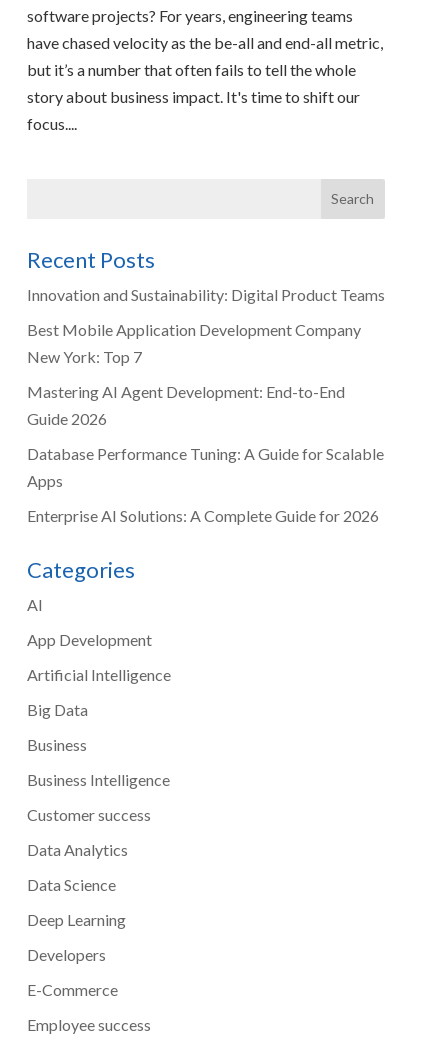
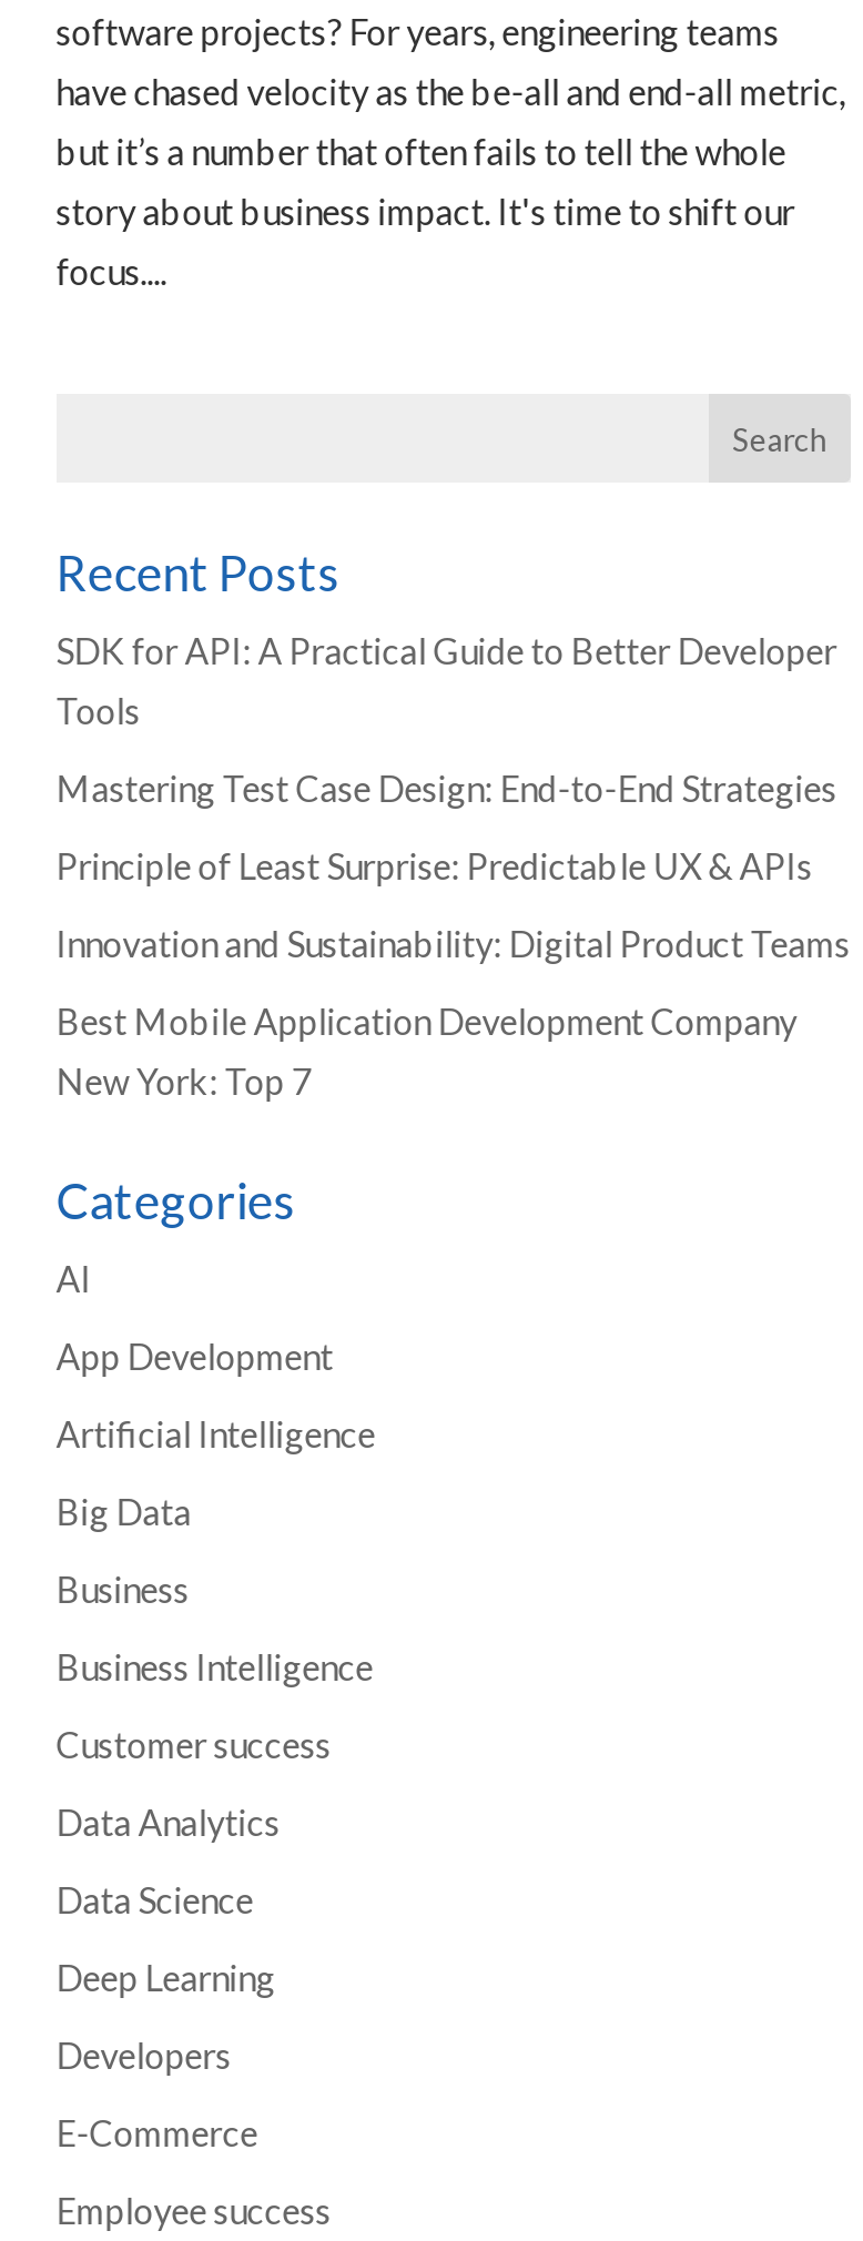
none -> [56,630,837,887] SDK for API: A Practical Guide to Better Developer | Tools | Mastering Test Case Design: End-to-End Strategies | Principle of Least Surprise: Predictable UX & APIs
moved [27,285,385,366] -> [56,923,850,1102]: Innovation and Sustainability: Digital Product Teams | Best Mobile Application Development Company | New York: Top 7
[27,382,384,525] Mastering AI Agent Development: End-to-End | Guide 2026 | Database Performance Tuning: A Guide for Scalable | Apps | Enterprise AI Solutions: A Complete Guide for 2026 -> none

